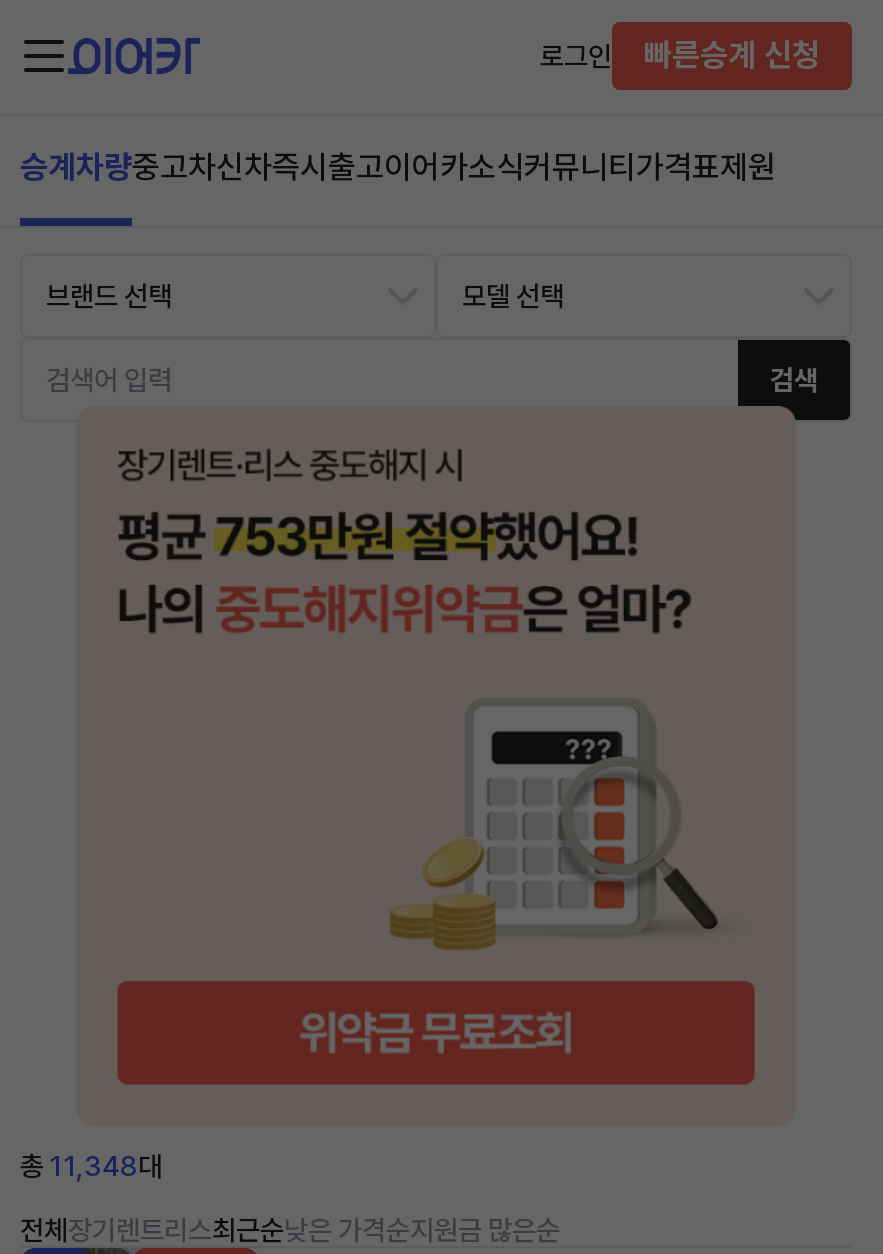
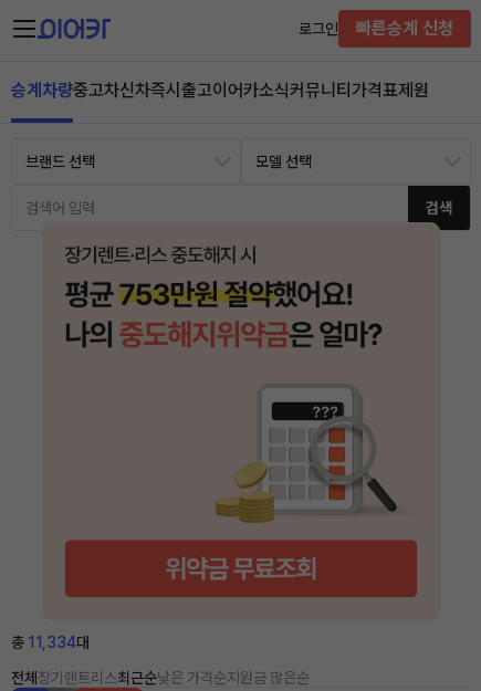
[20,1150,162,1182] 총 11,348대 -> [11,634,90,651] 총 11,334대

